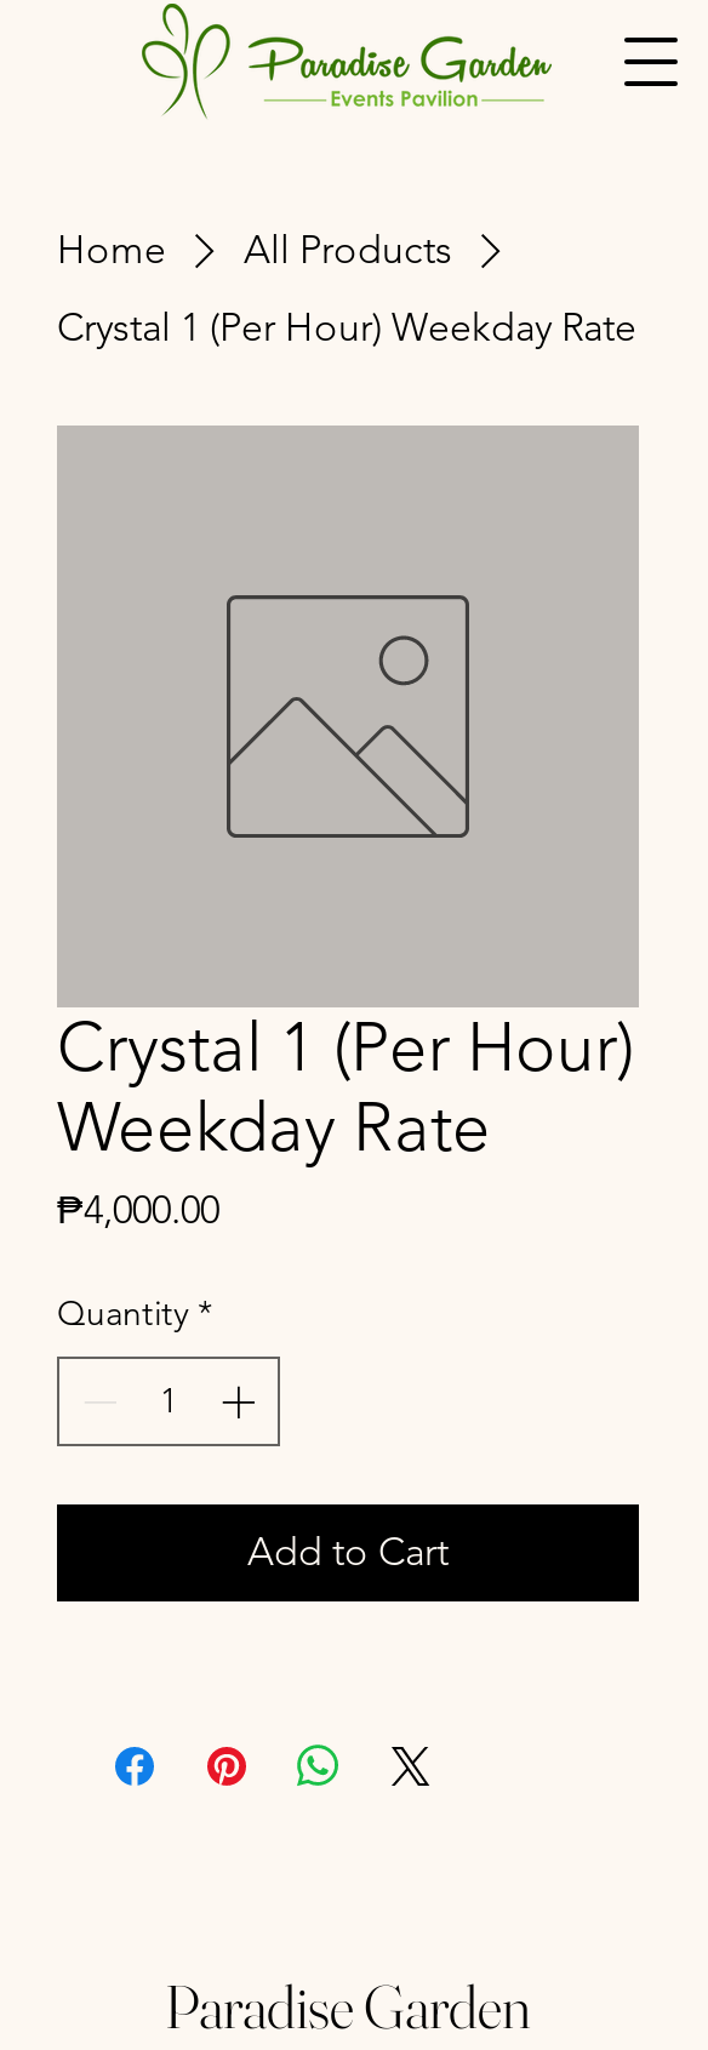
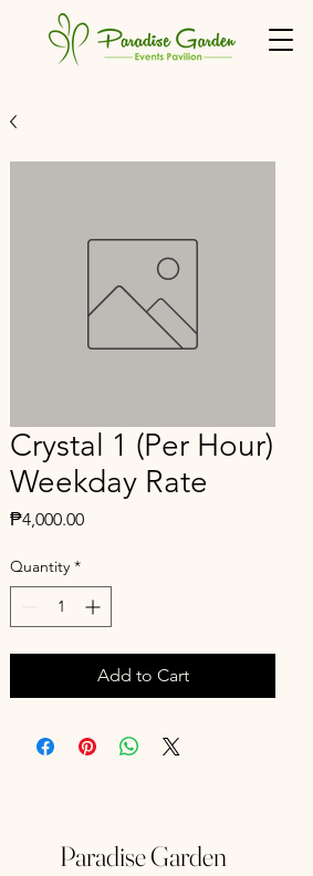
[57,227,636,350] Home | All Products | Crystal 1 (Per Hour) Weekday Rate -> none

